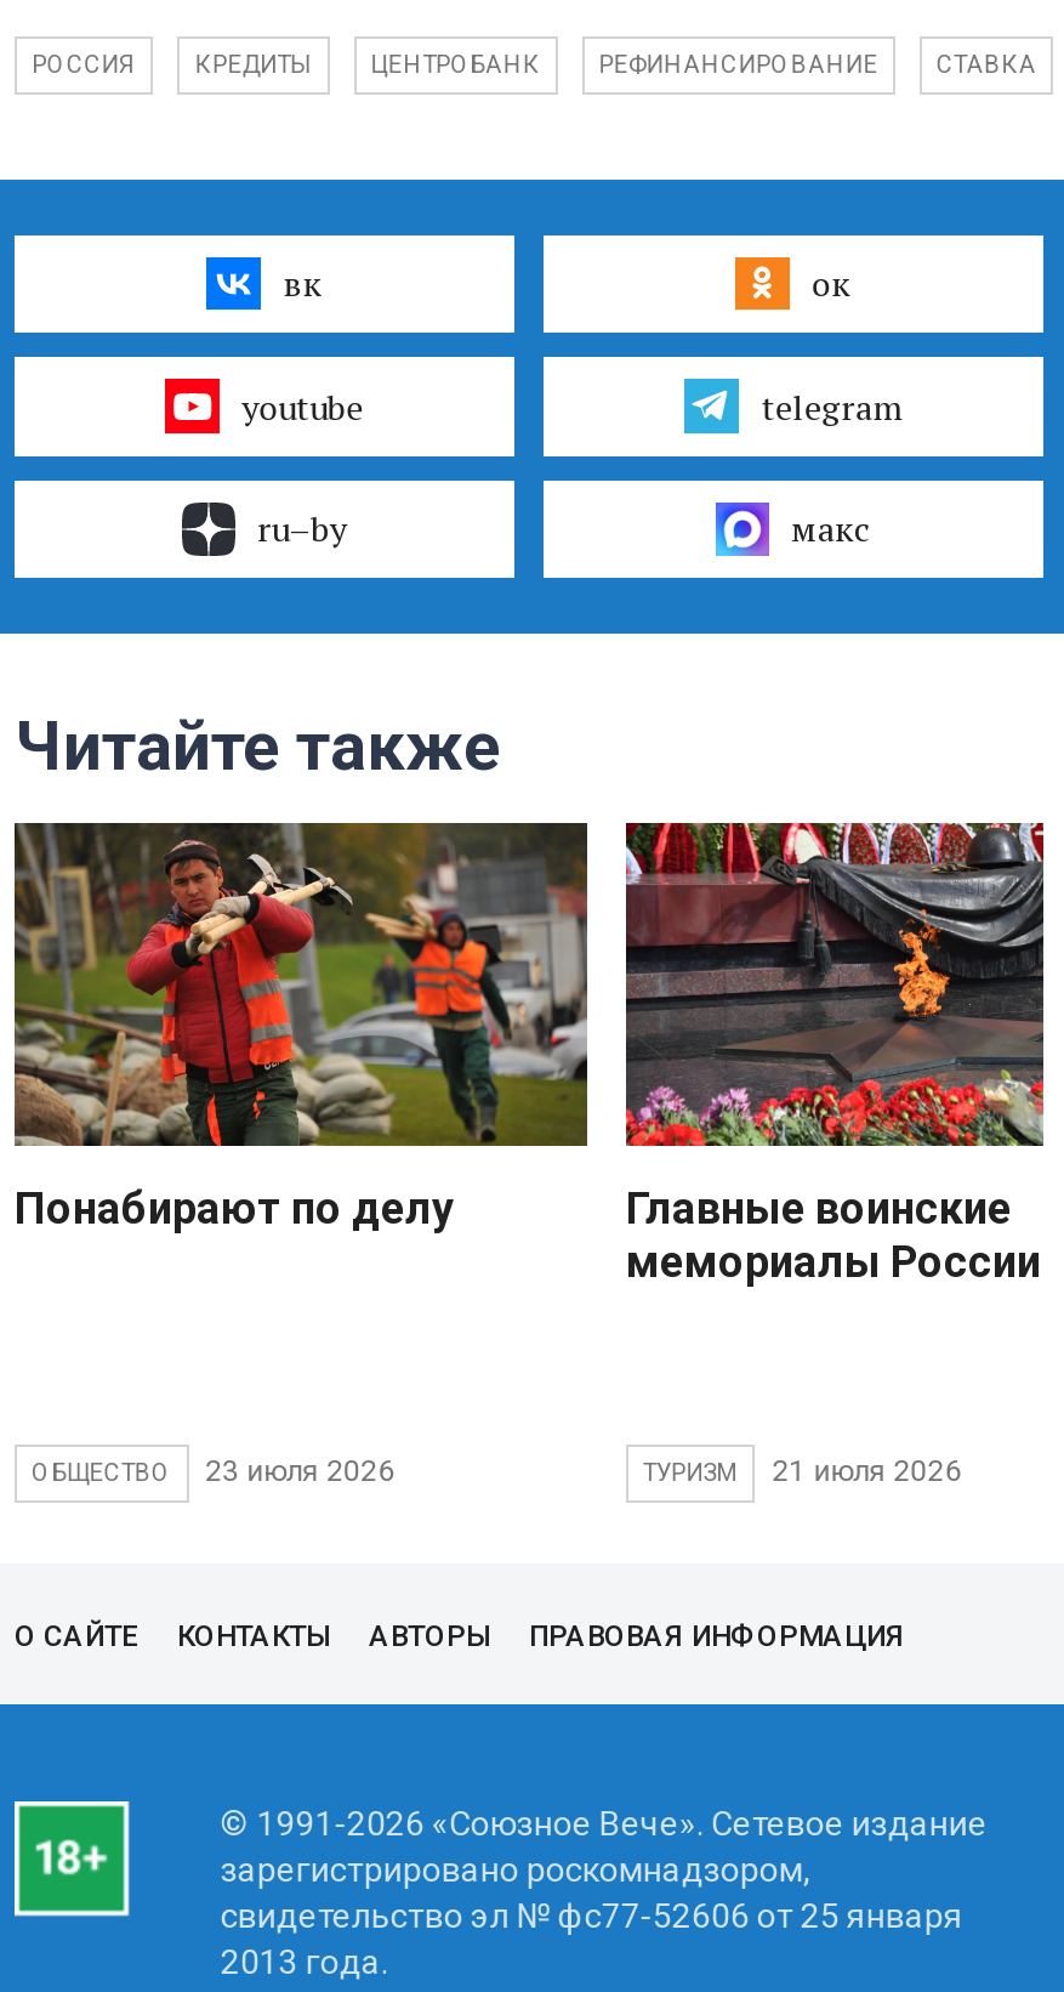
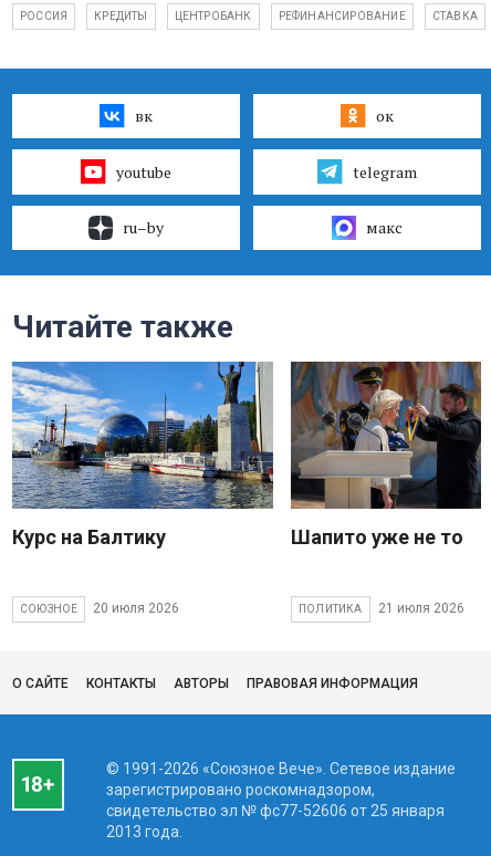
[12,821,587,1233] [image] | Понабирают по делу -> [11,361,274,548] [image] | Курс на Балтику
[624,821,1046,1148] [image] -> [291,361,481,468] [image]
[626,1182,1041,1286] Главные воинские | мемориалы России -> [291,525,463,548] Шапито уже не то
[32,1455,395,1489] ОБЩЕСТВО | 23 июля 2026 -> [20,601,180,616] СОЮЗНОЕ | 20 июля 2026
[643,1459,738,1485] ТУРИЗМ -> [299,603,362,615] ПОЛИТИКА

